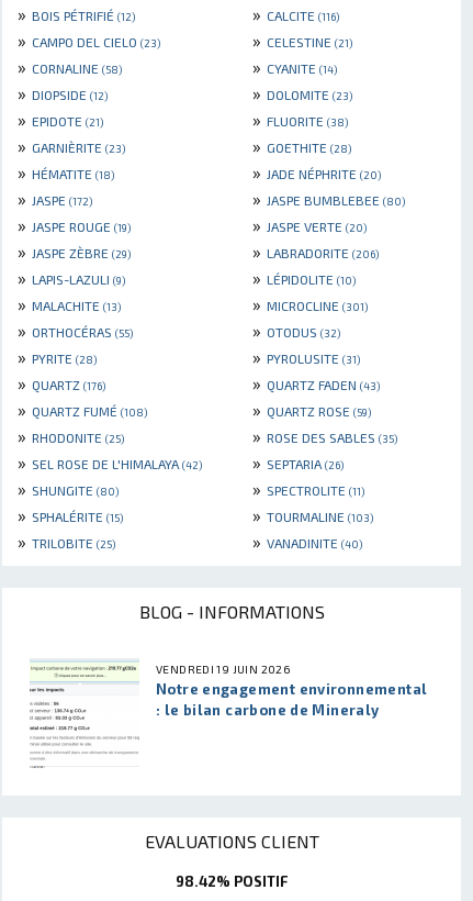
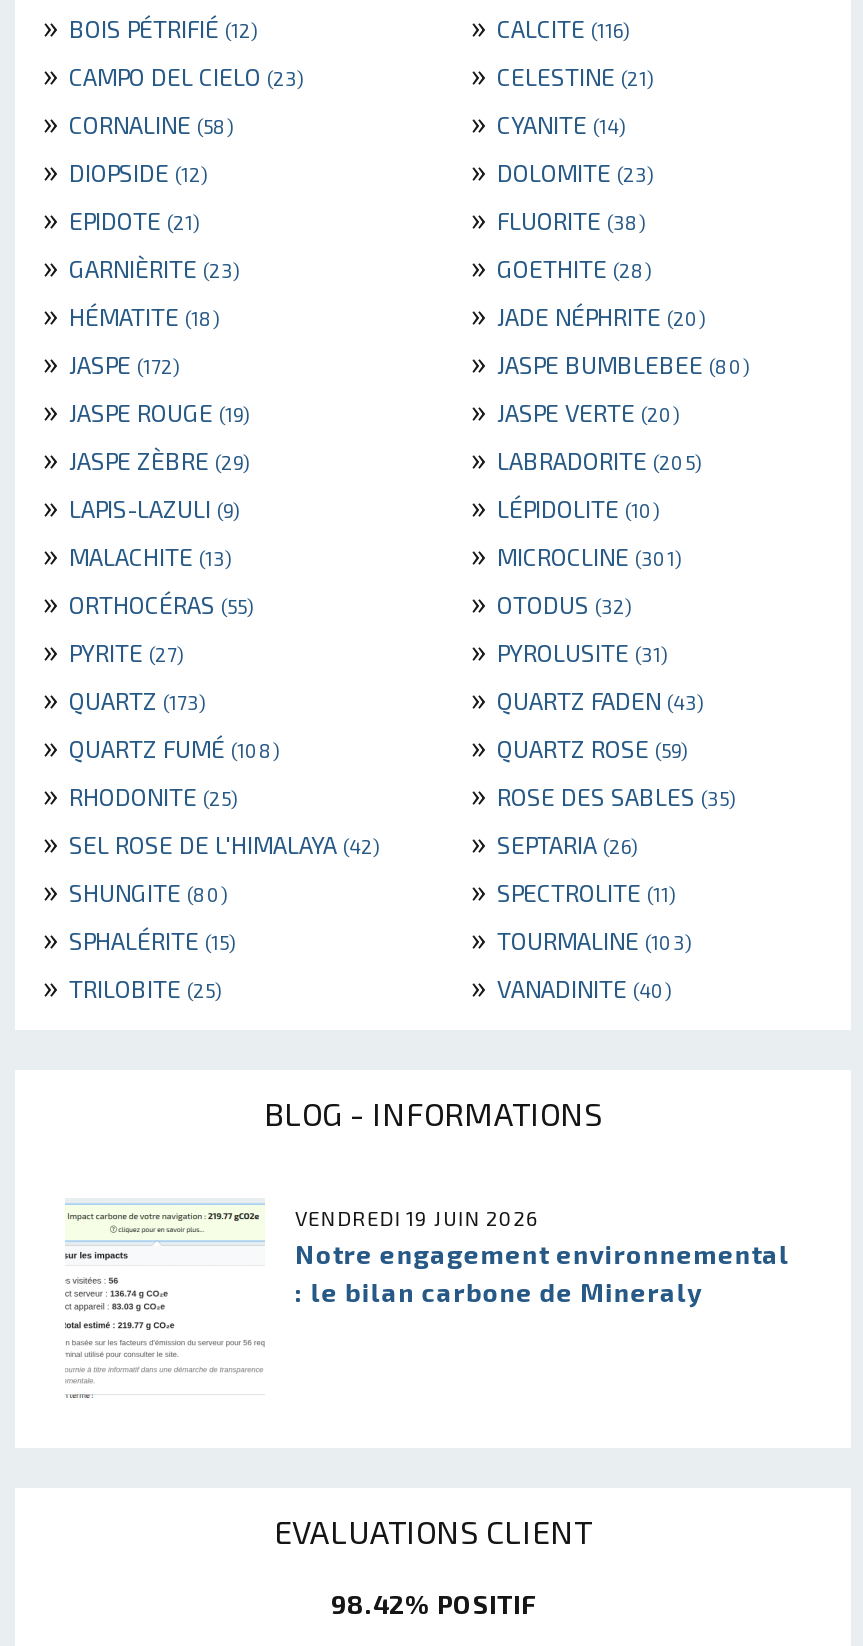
[248,240,379,261] » LABRADORITE (206) -> [463,437,701,475] » LABRADORITE (205)
[13,346,97,367] » PYRITE (28) -> [35,629,183,667] » PYRITE (27)
[13,372,105,393] » QUARTZ (176) -> [35,677,205,715] » QUARTZ (173)

